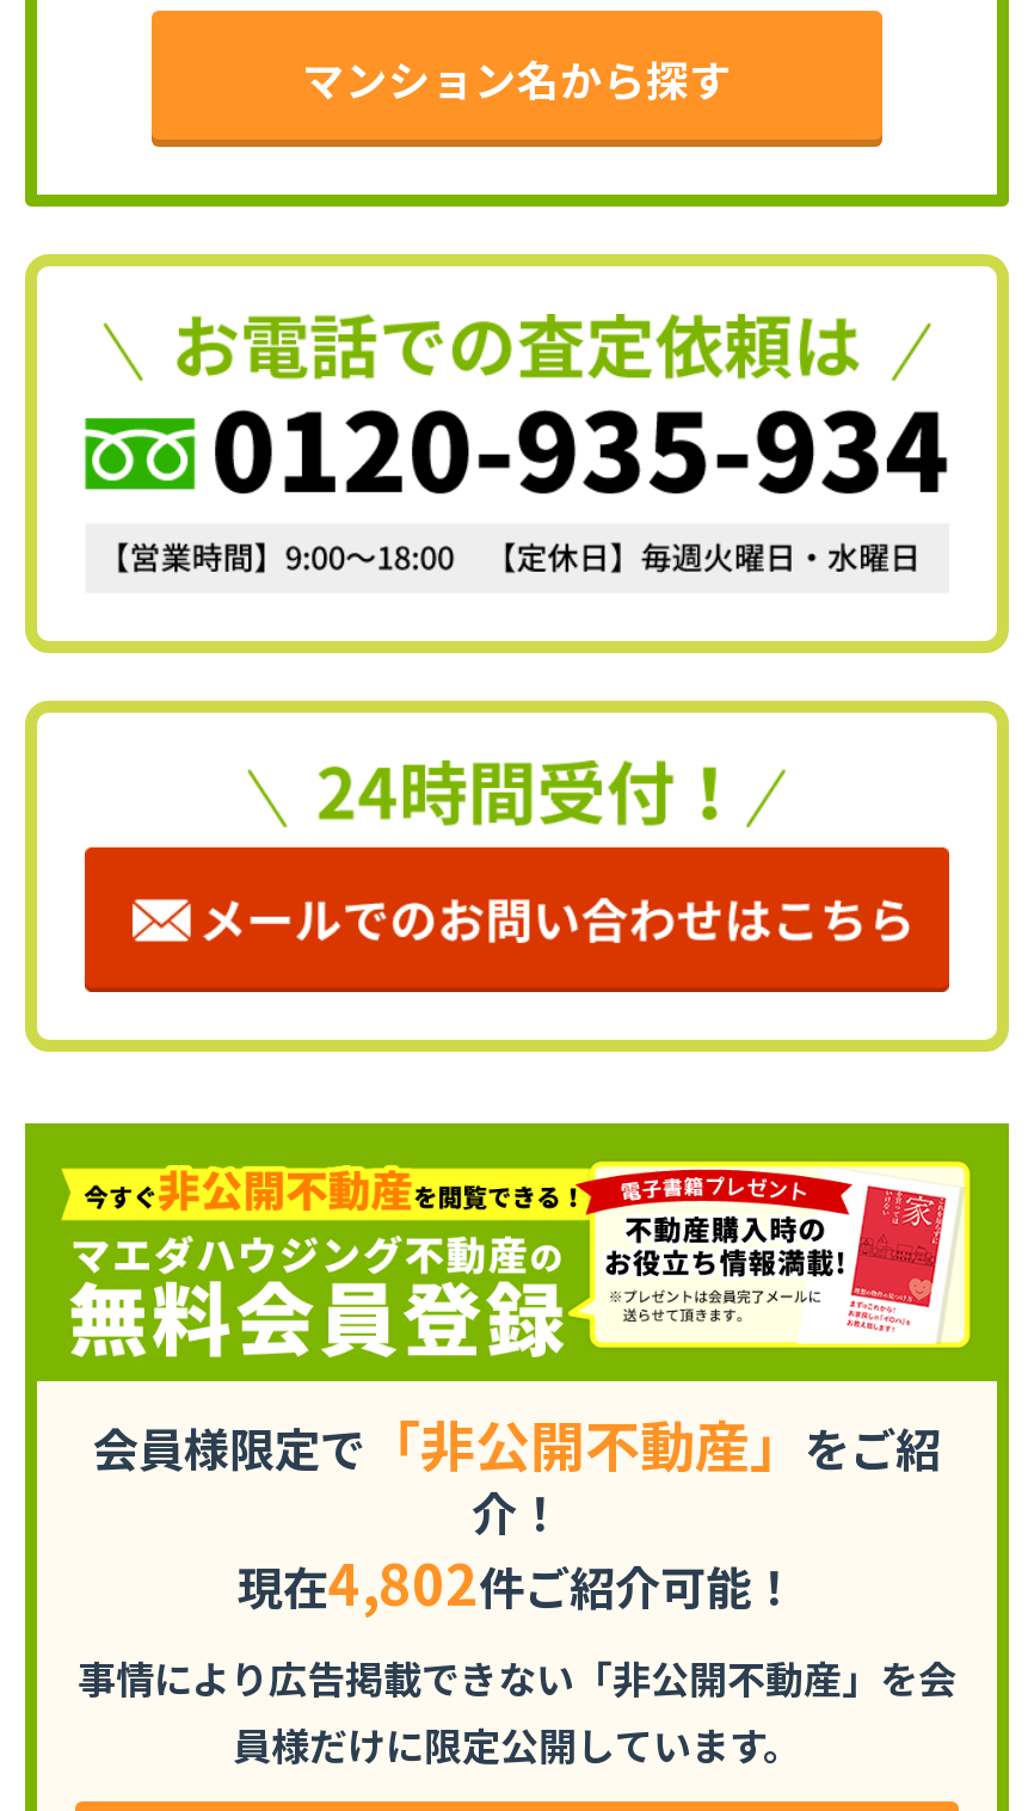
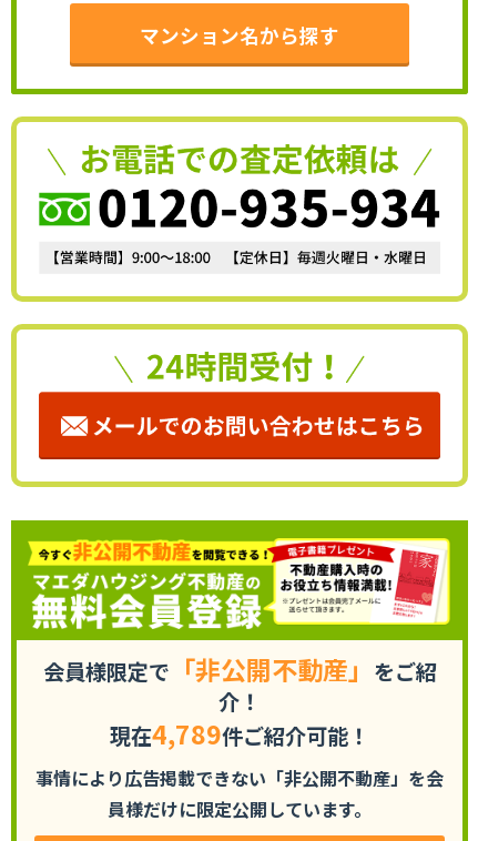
[238,1542,796,1623] 現在4,802件ご紹介可能！ -> [110,715,369,752] 現在4,789件ご紹介可能！

